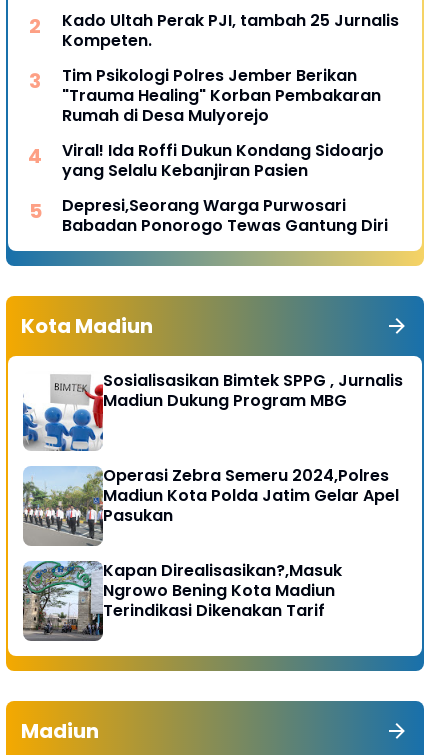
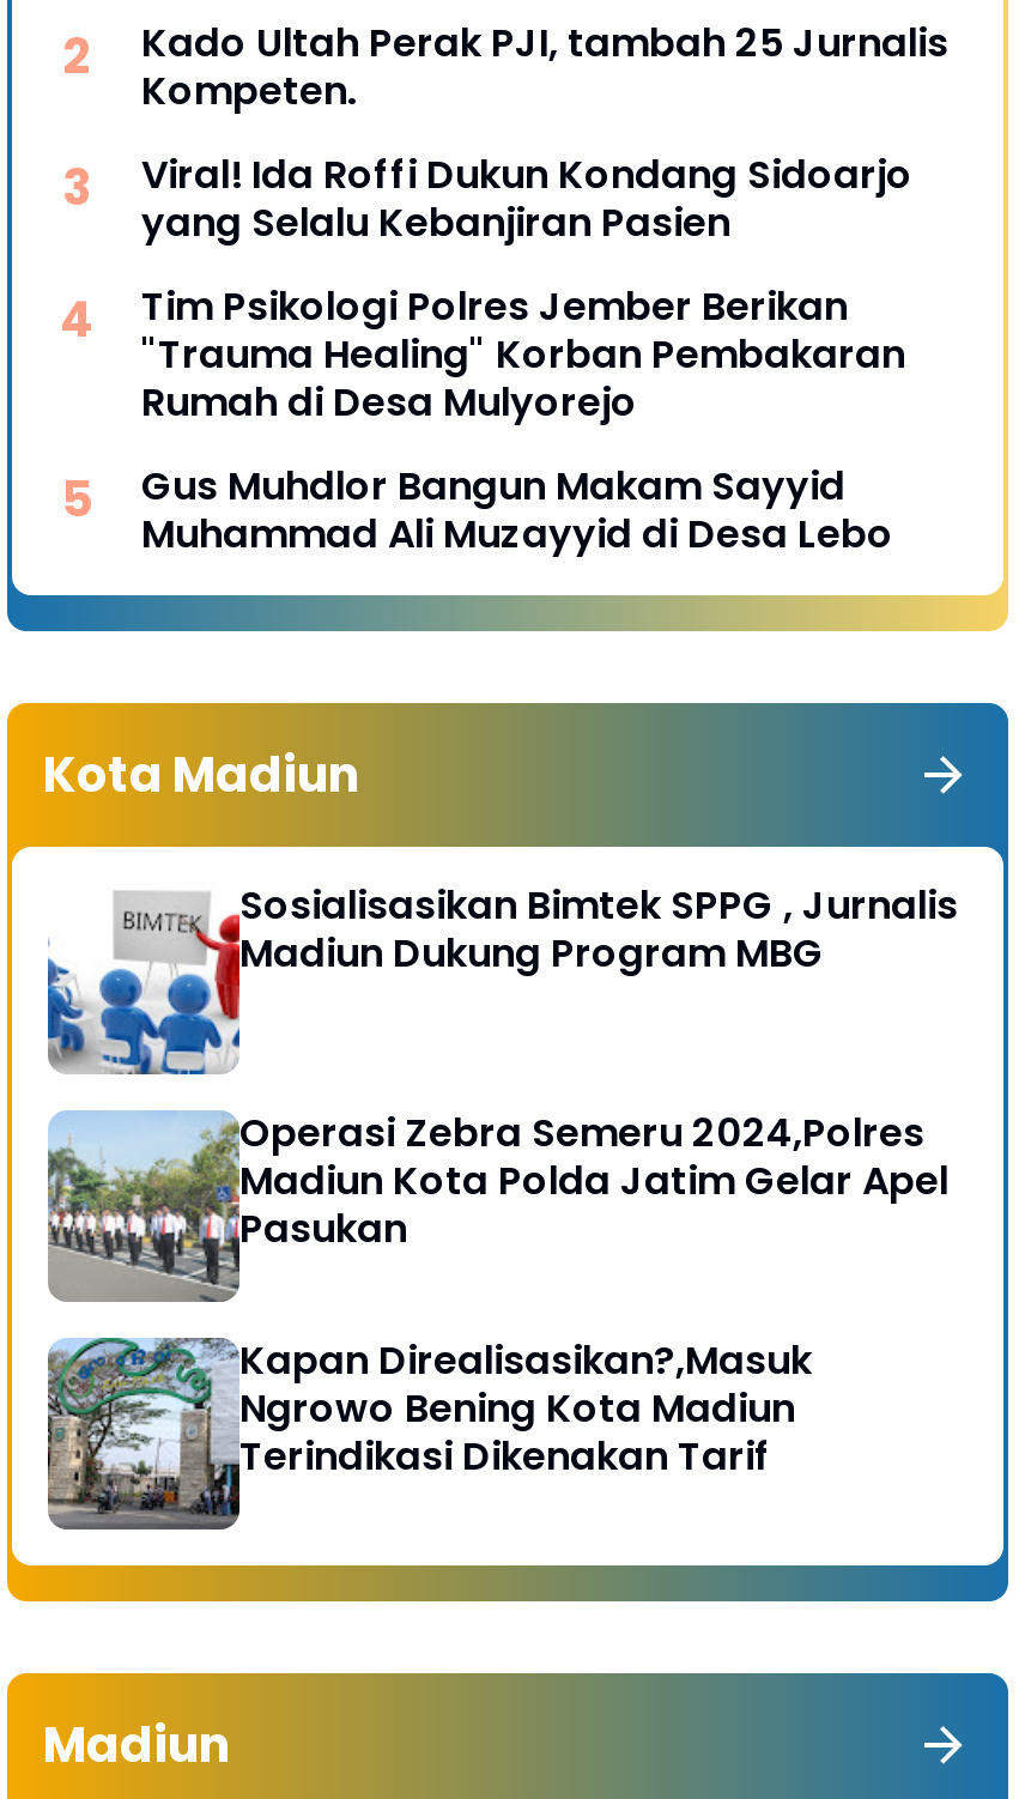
moved [62,64,381,127] -> [141,279,905,430]: Tim Psikologi Polres Jember Berikan | "Trauma Healing" Korban Pembakaran | Rumah di Desa Mulyorejo
moved [62,139,384,182] -> [141,147,912,250]: Viral! Ida Roffi Dukun Kondang Sidoarjo | yang Selalu Kebanjiran Pasien
[62,194,388,237] Depresi,Seorang Warga Purwosari | Babadan Ponorogo Tewas Gantung Diri -> [141,459,893,562] Gus Muhdlor Bangun Makam Sayyid | Muhammad Ali Muzayyid di Desa Lebo

